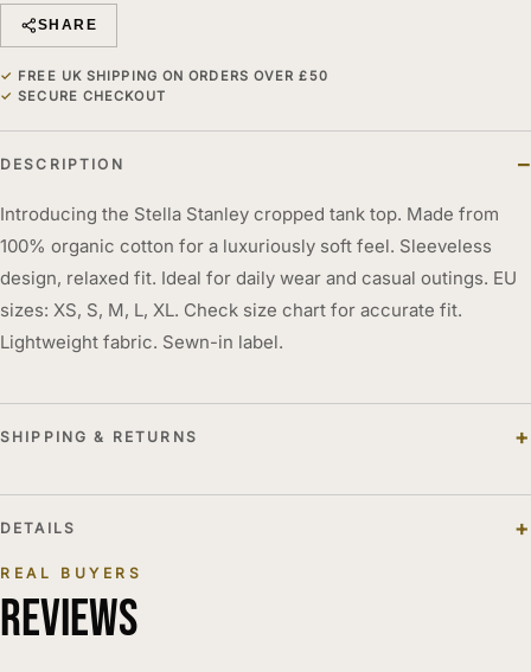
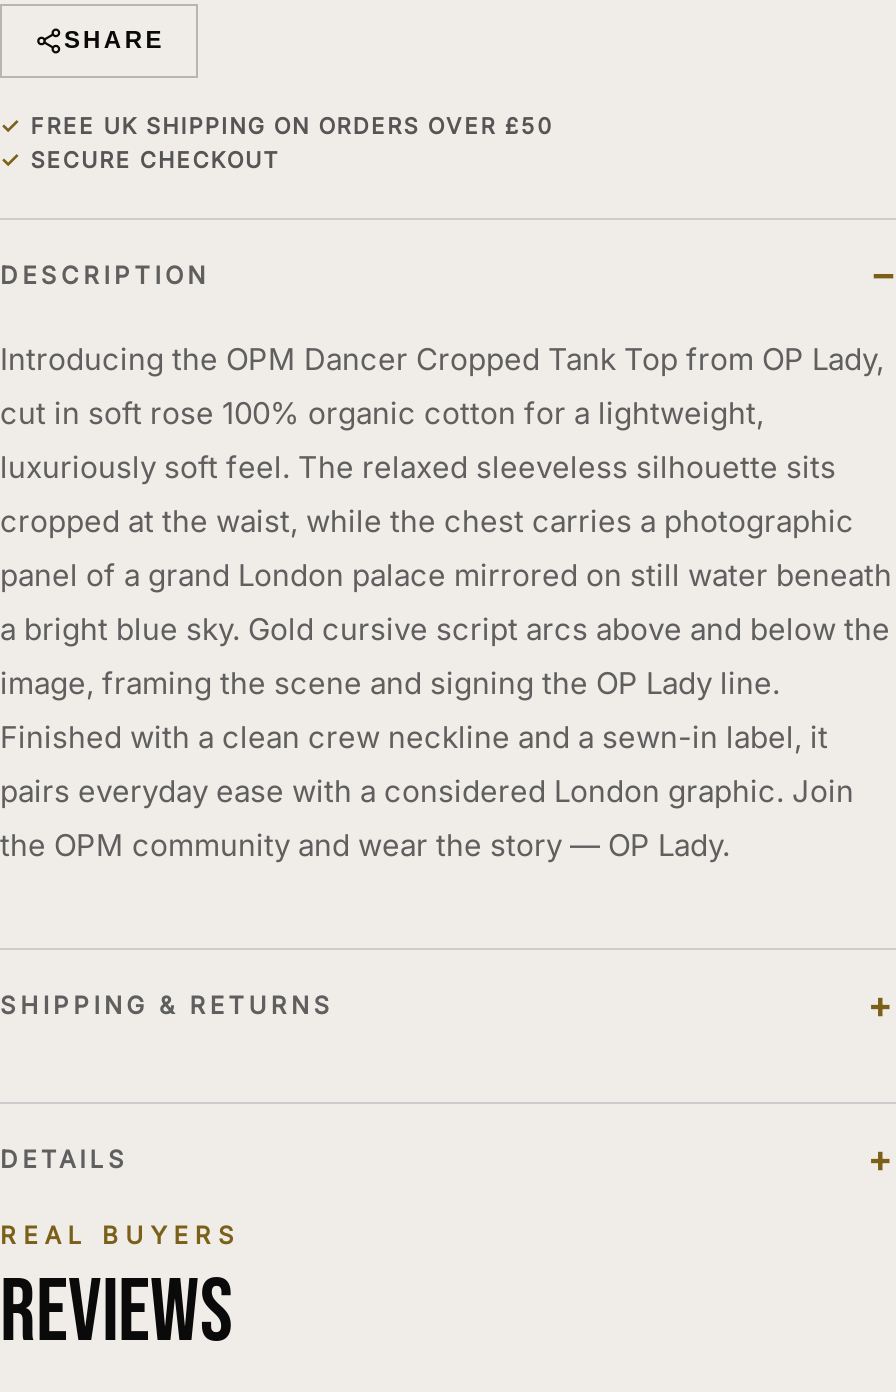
[0,202,517,353] Introducing the Stella Stanley cropped tank top. Made from | 100% organic cotton for a luxuriously soft feel. Sleeveless | design, relaxed fit. Ideal for daily wear and casual outings. EU | sizes: XS, S, M, L, XL. Check size chart for accurate fit. | Lightweight fabric. Sewn-in label. -> [0,339,892,863] Introducing the OPM Dancer Cropped Tank Top from OP Lady, | cut in soft rose 100% organic cotton for a lightweight, | luxuriously soft feel. The relaxed sleeveless silhouette sits | cropped at the waist, while the chest carries a photographic | panel of a grand London palace mirrored on still water beneath | a bright blue sky. Gold cursive script arcs above and below the | image, framing the scene and signing the OP Lady line. | Finished with a clean crew neckline and a sewn-in label, it | pairs everyday ease with a considered London graphic. Join | the OPM community and wear the story — OP Lady.

